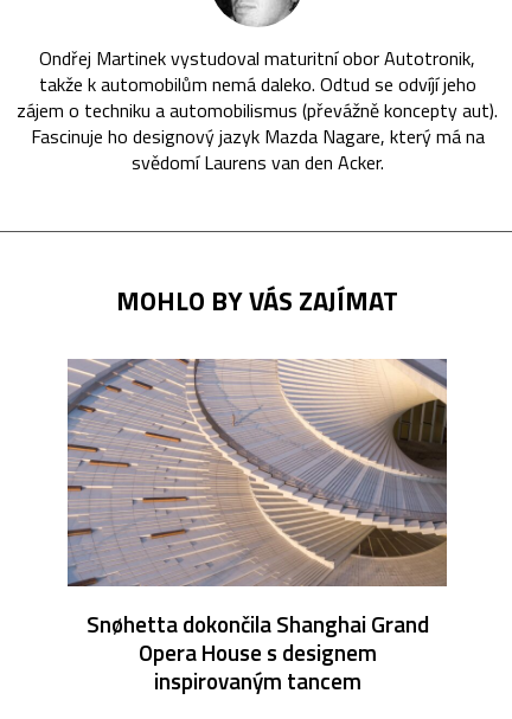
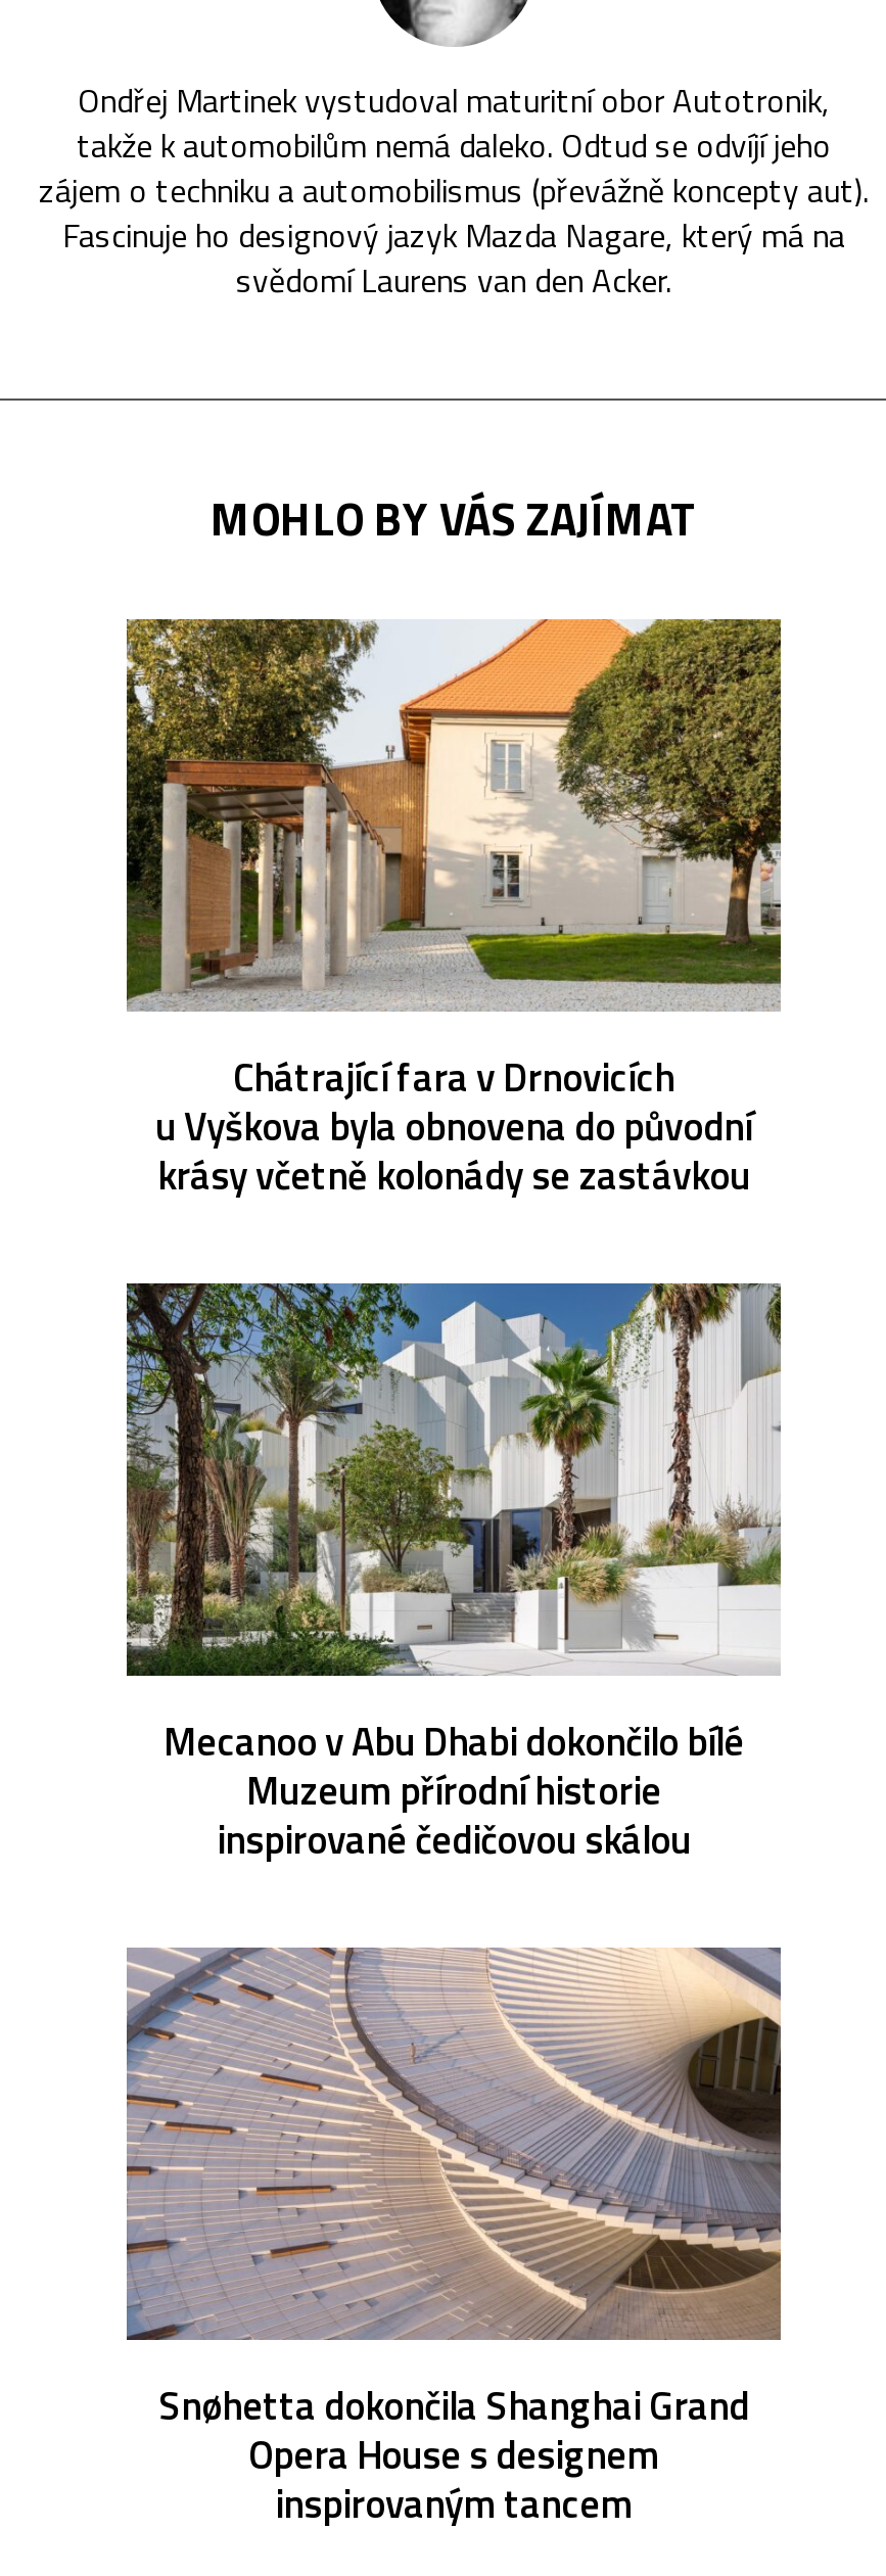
none -> [125,617,783,1205] [image] | Chátrající fara v Drnovicích | u Vyškova byla obnovena do původní | krásy včetně kolonády se zastávkou
none -> [125,1281,783,1869] [image] | Mecanoo v Abu Dhabi dokončilo bílé | Muzeum přírodní historie | inspirované čedičovou skálou

